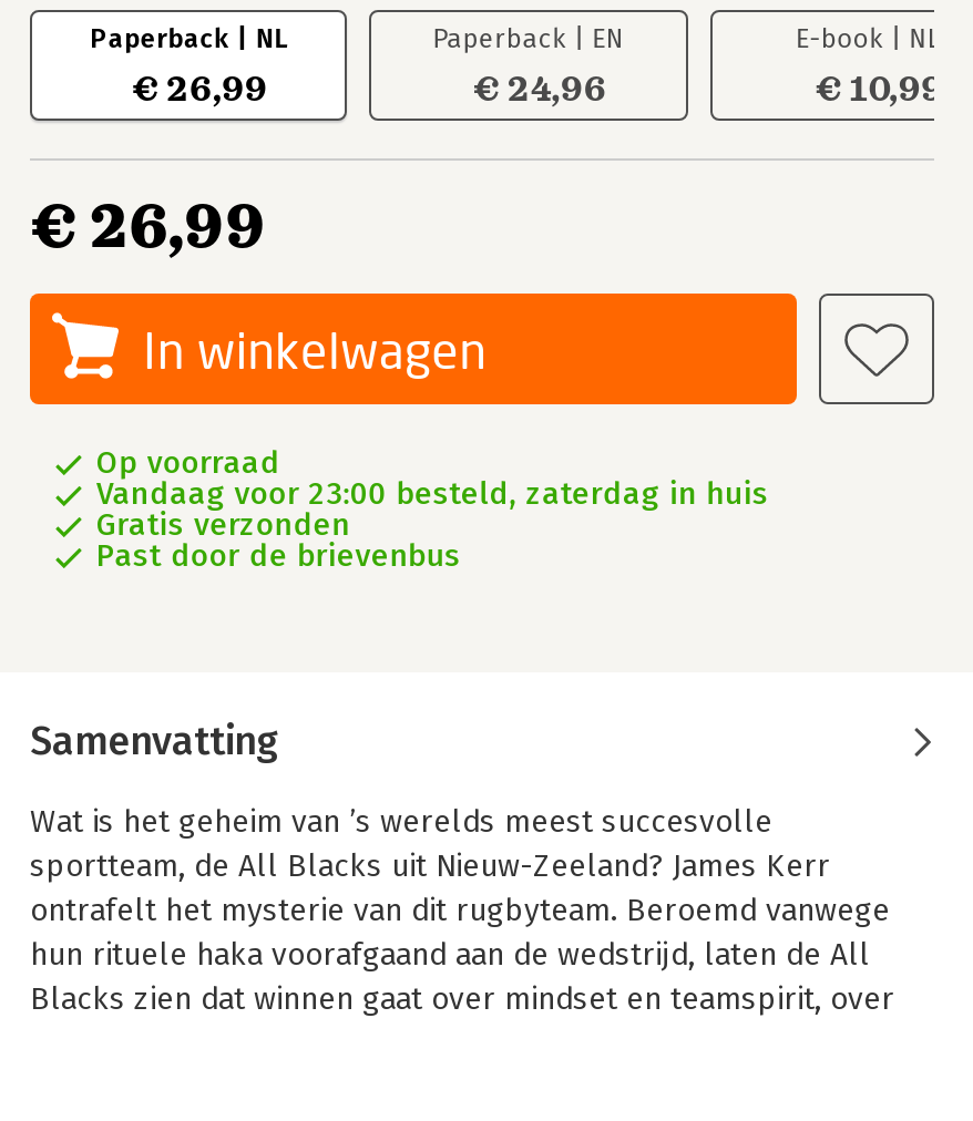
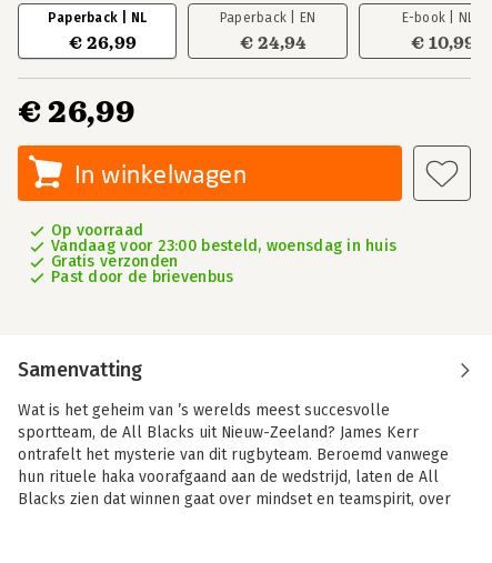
[473,68,607,112] € 24,96 -> [240,32,306,54] € 24,94
[96,475,769,513] Vandaag voor 23:00 besteld, zaterdag in huis -> [51,237,397,255] Vandaag voor 23:00 besteld, woensdag in huis

